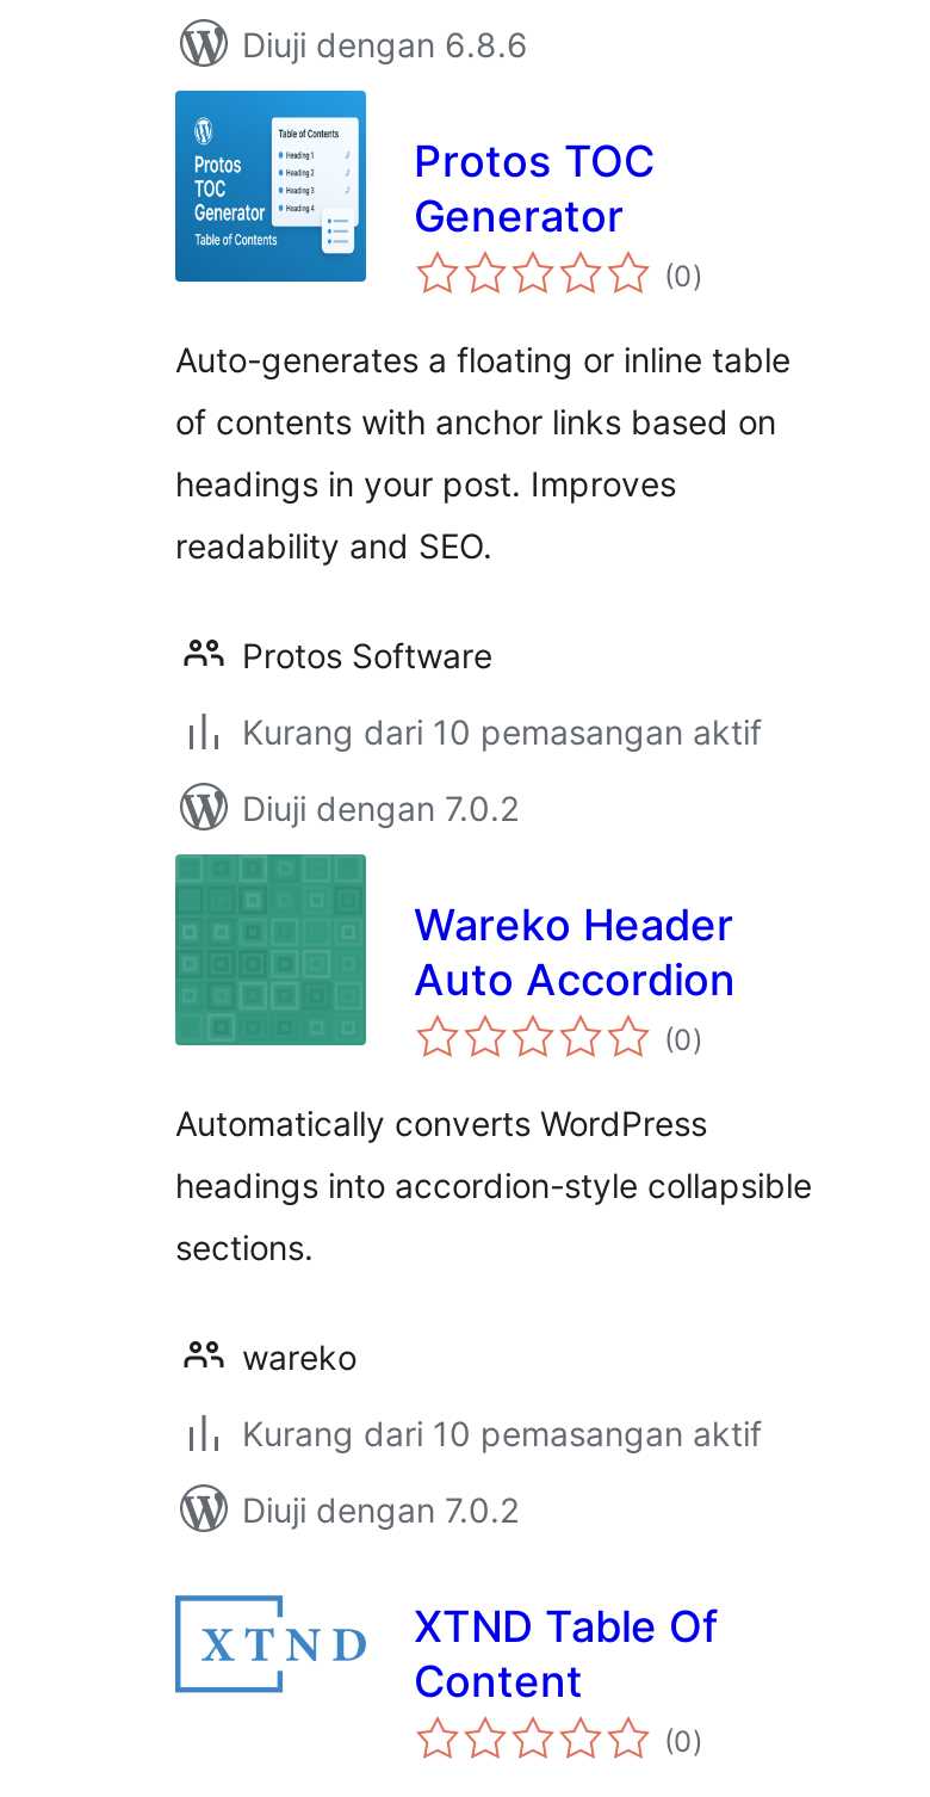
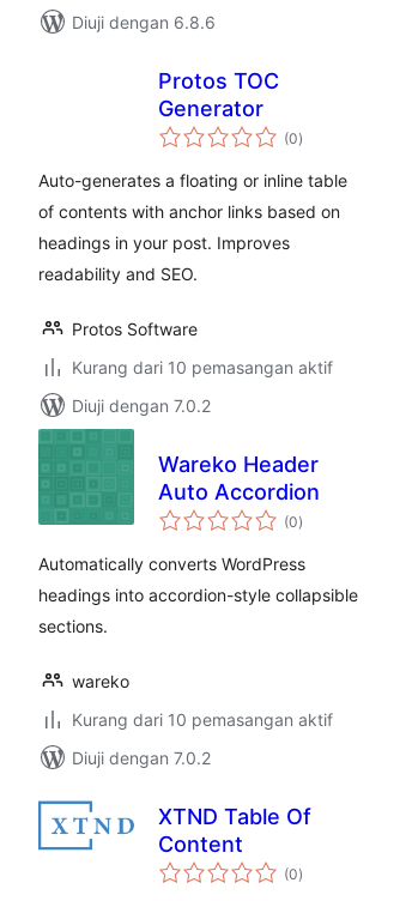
[173,88,368,284] [image] -> none

